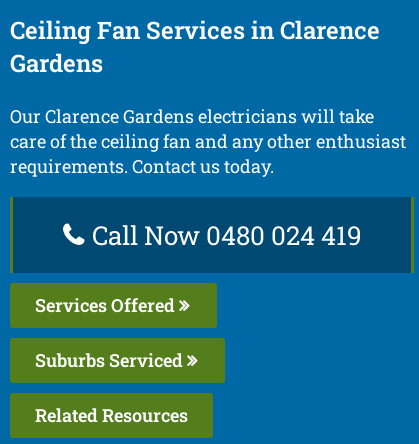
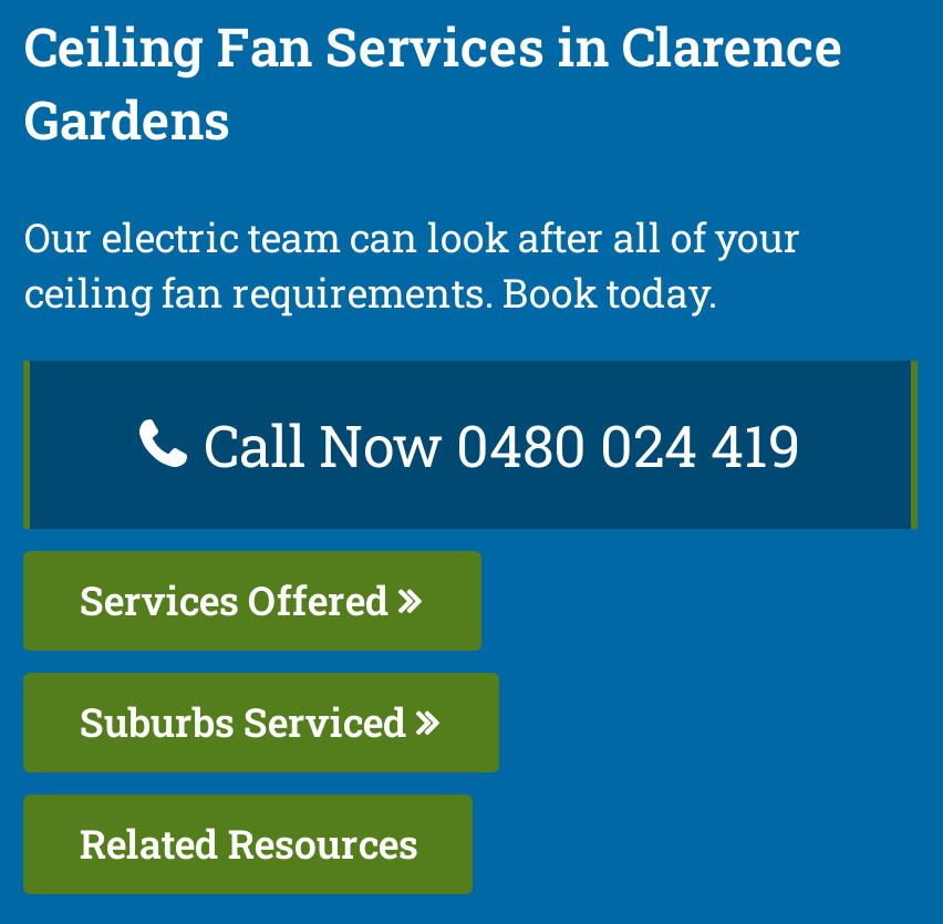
[10,104,406,178] Our Clarence Gardens electricians will take | care of the ceiling fan and any other enthusiast | requirements. Contact us today. -> [24,210,801,319] Our electric team can look after all of your | ceiling fan requirements. Book today.

